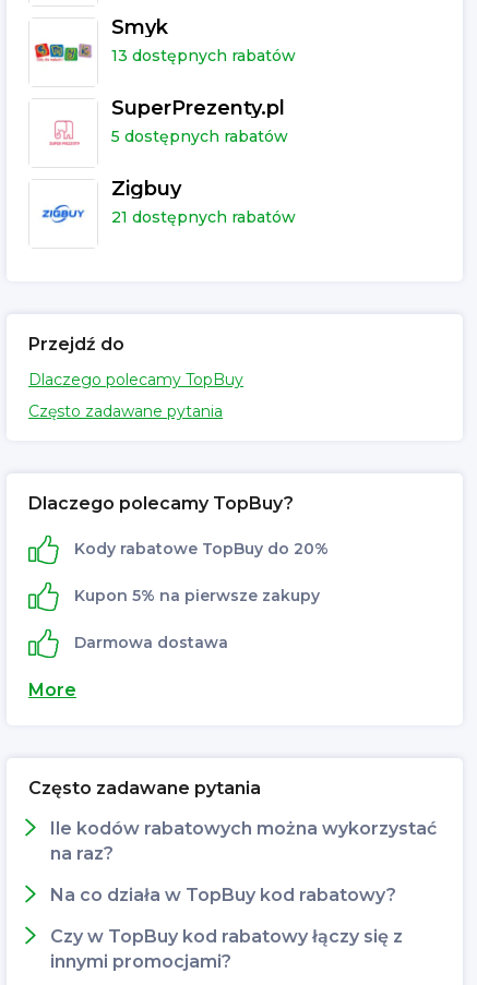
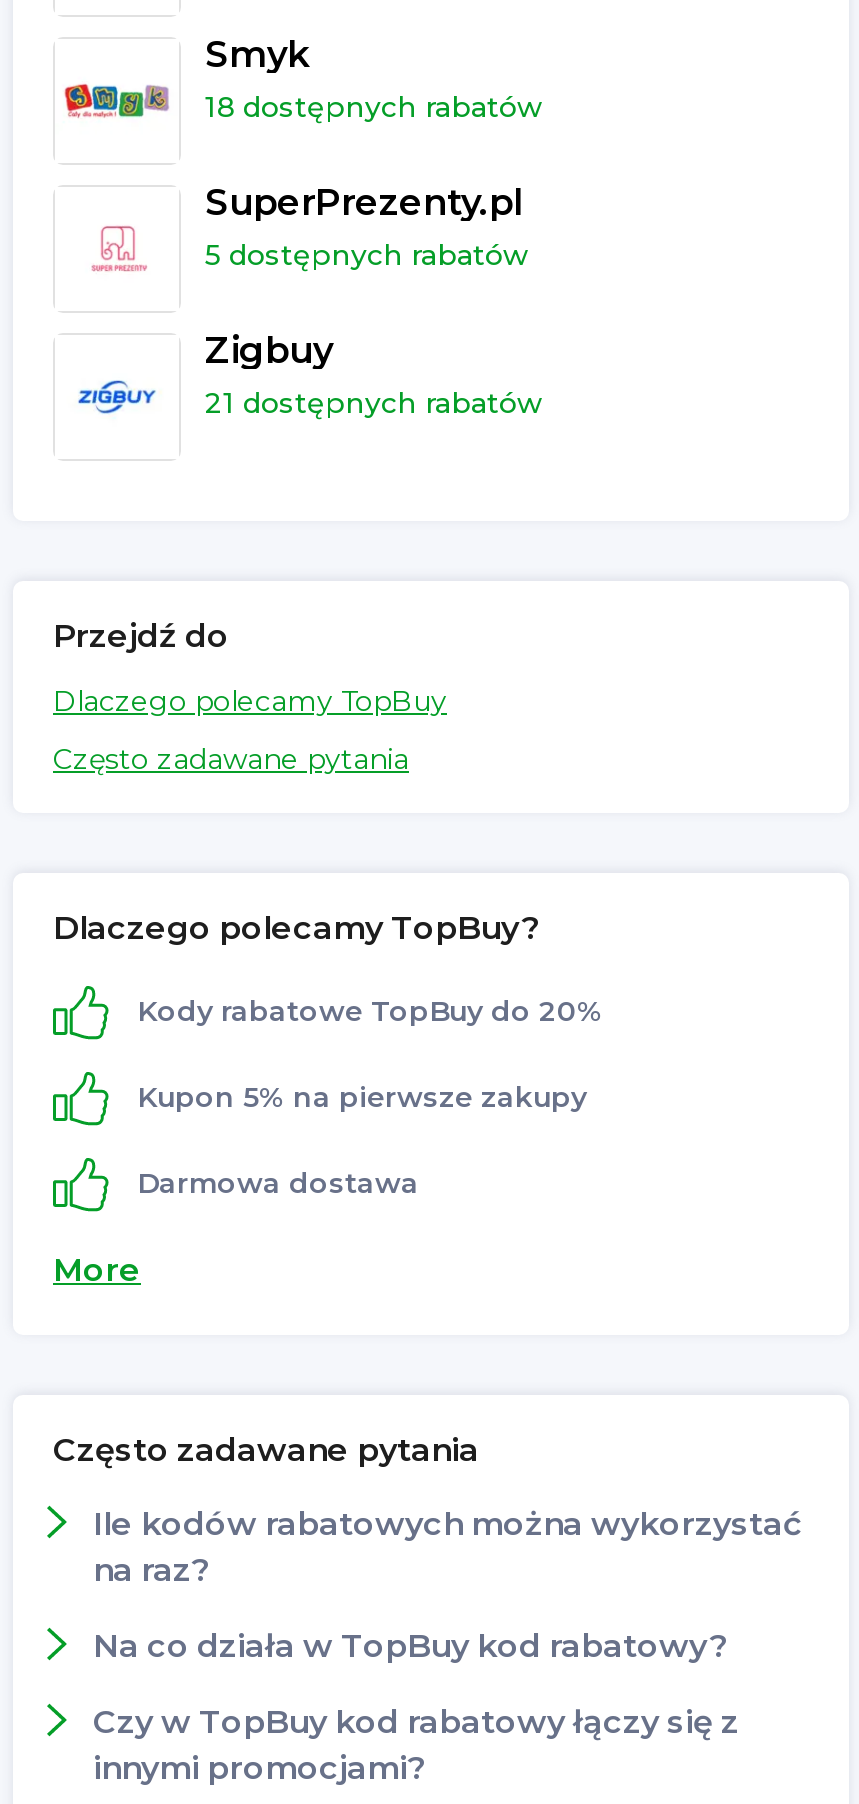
[111,46,296,65] 13 dostępnych rabatów -> [205,89,543,125] 18 dostępnych rabatów

